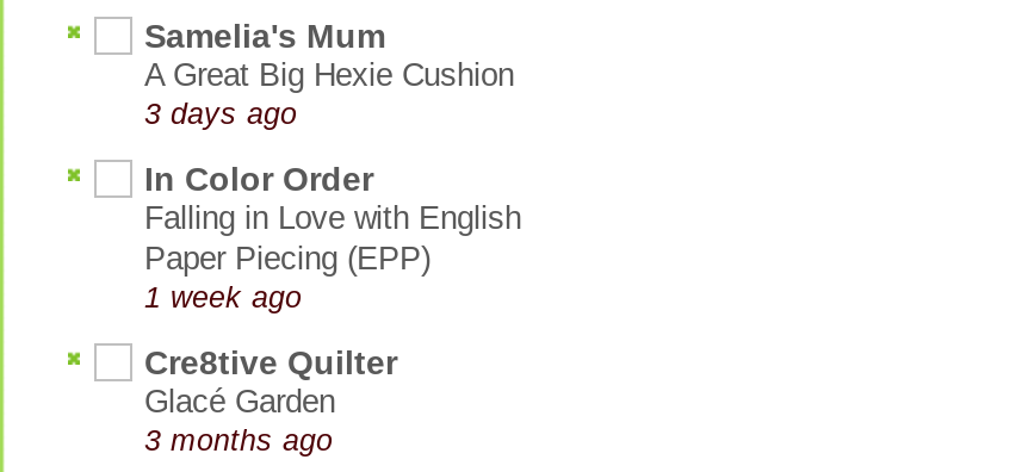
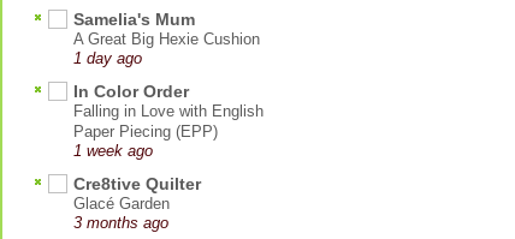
[144,98,297,132] 3 days ago -> [73,51,142,67] 1 day ago

